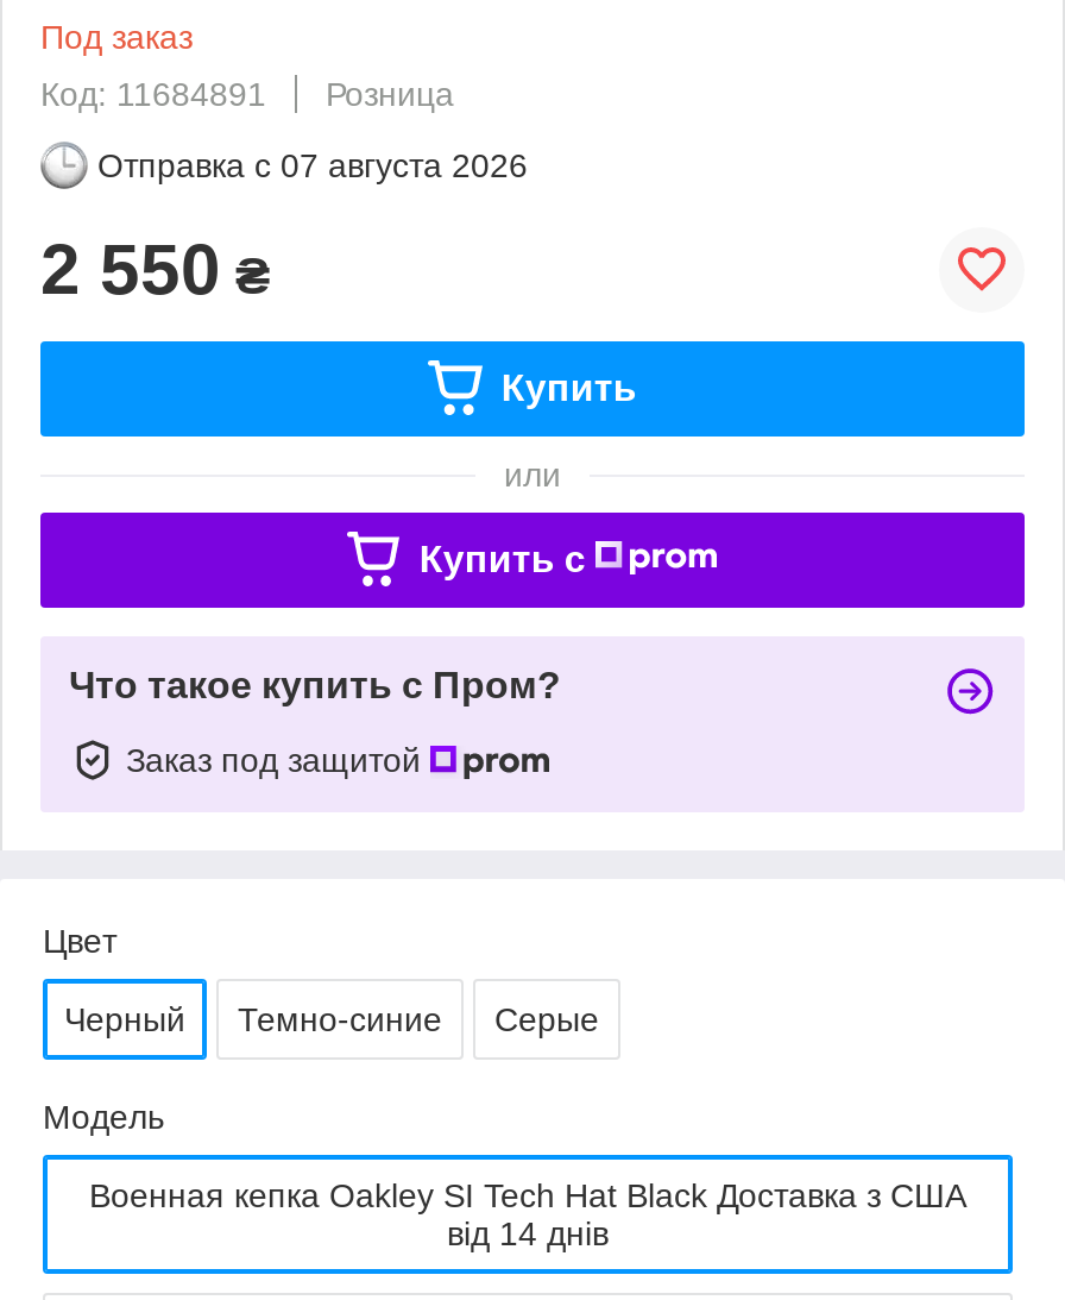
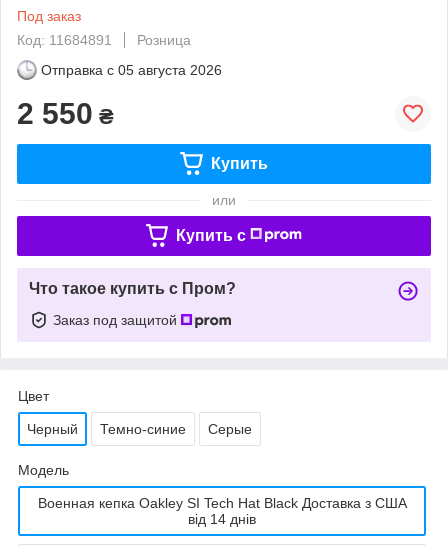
[97,146,528,184] Отправка с 07 августа 2026 -> [41,62,222,78] Отправка с 05 августа 2026

